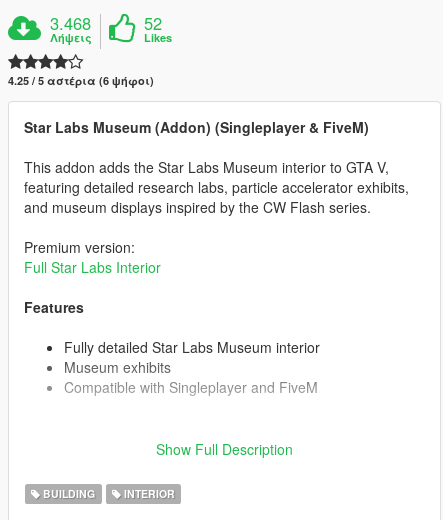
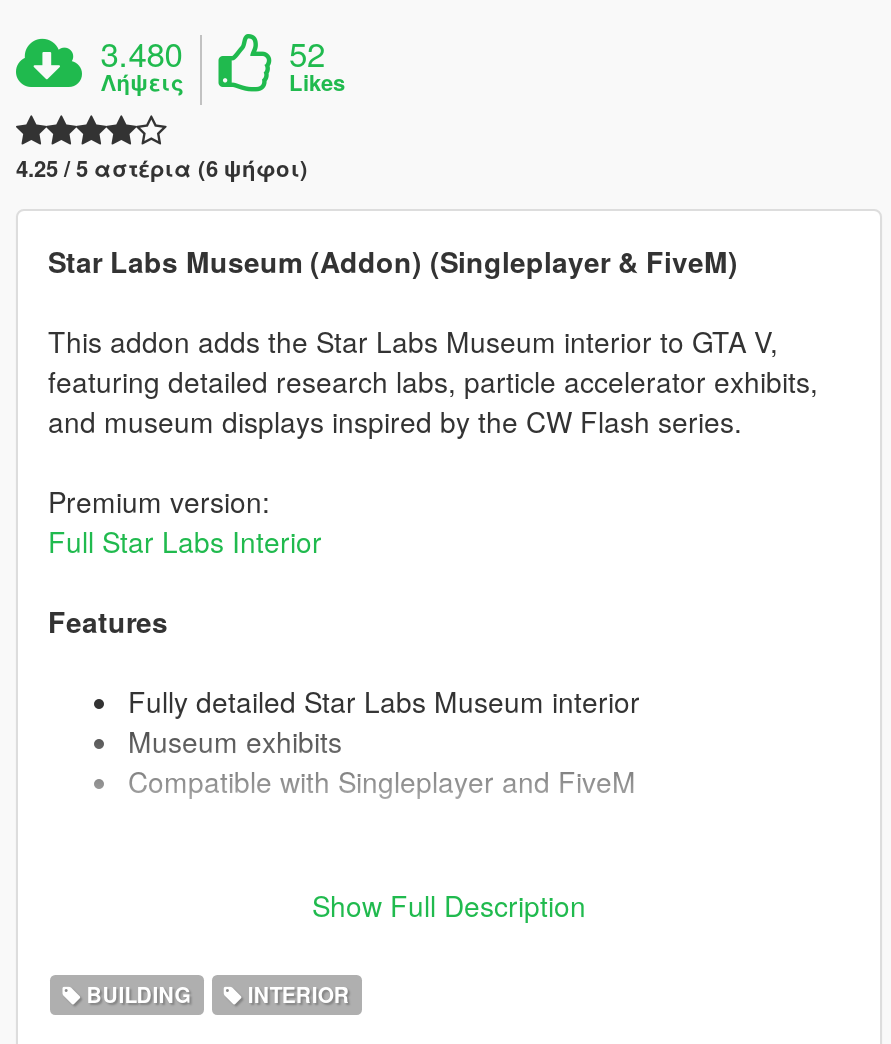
[50,11,91,35] 3.468 -> [100,29,182,77] 3.480

